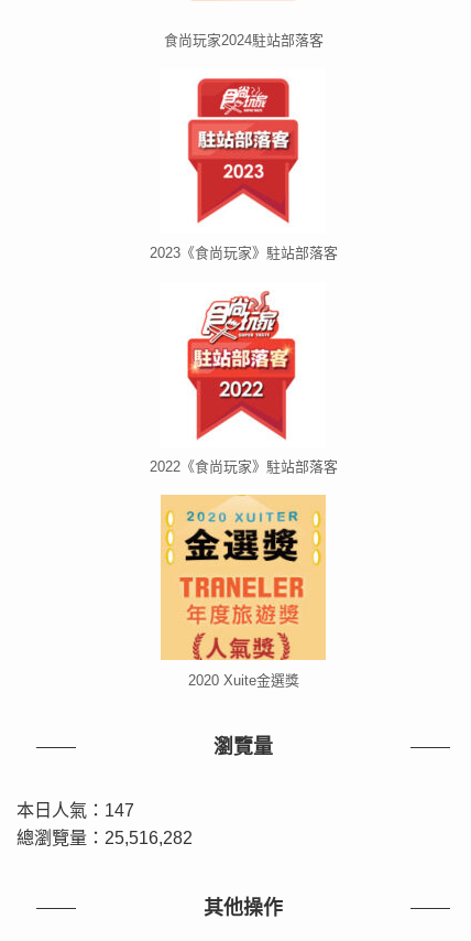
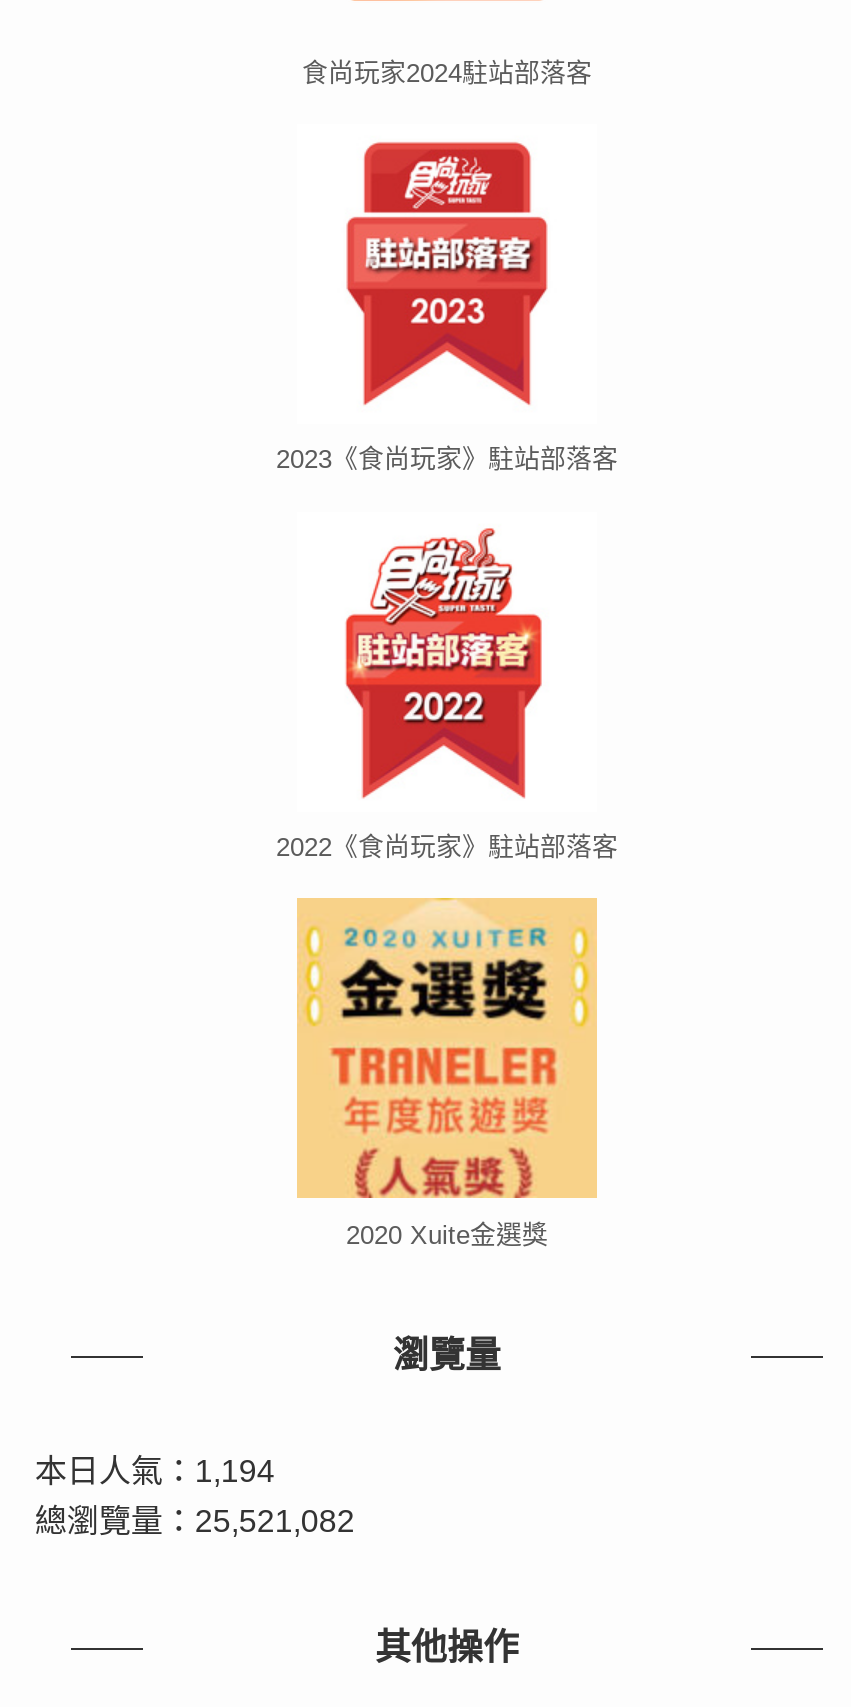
[16,800,134,820] 本日人氣：147 -> [35,1452,275,1488] 本日人氣：1,194
[16,828,192,847] 總瀏覽量：25,516,282 -> [35,1502,355,1538] 總瀏覽量：25,521,082

